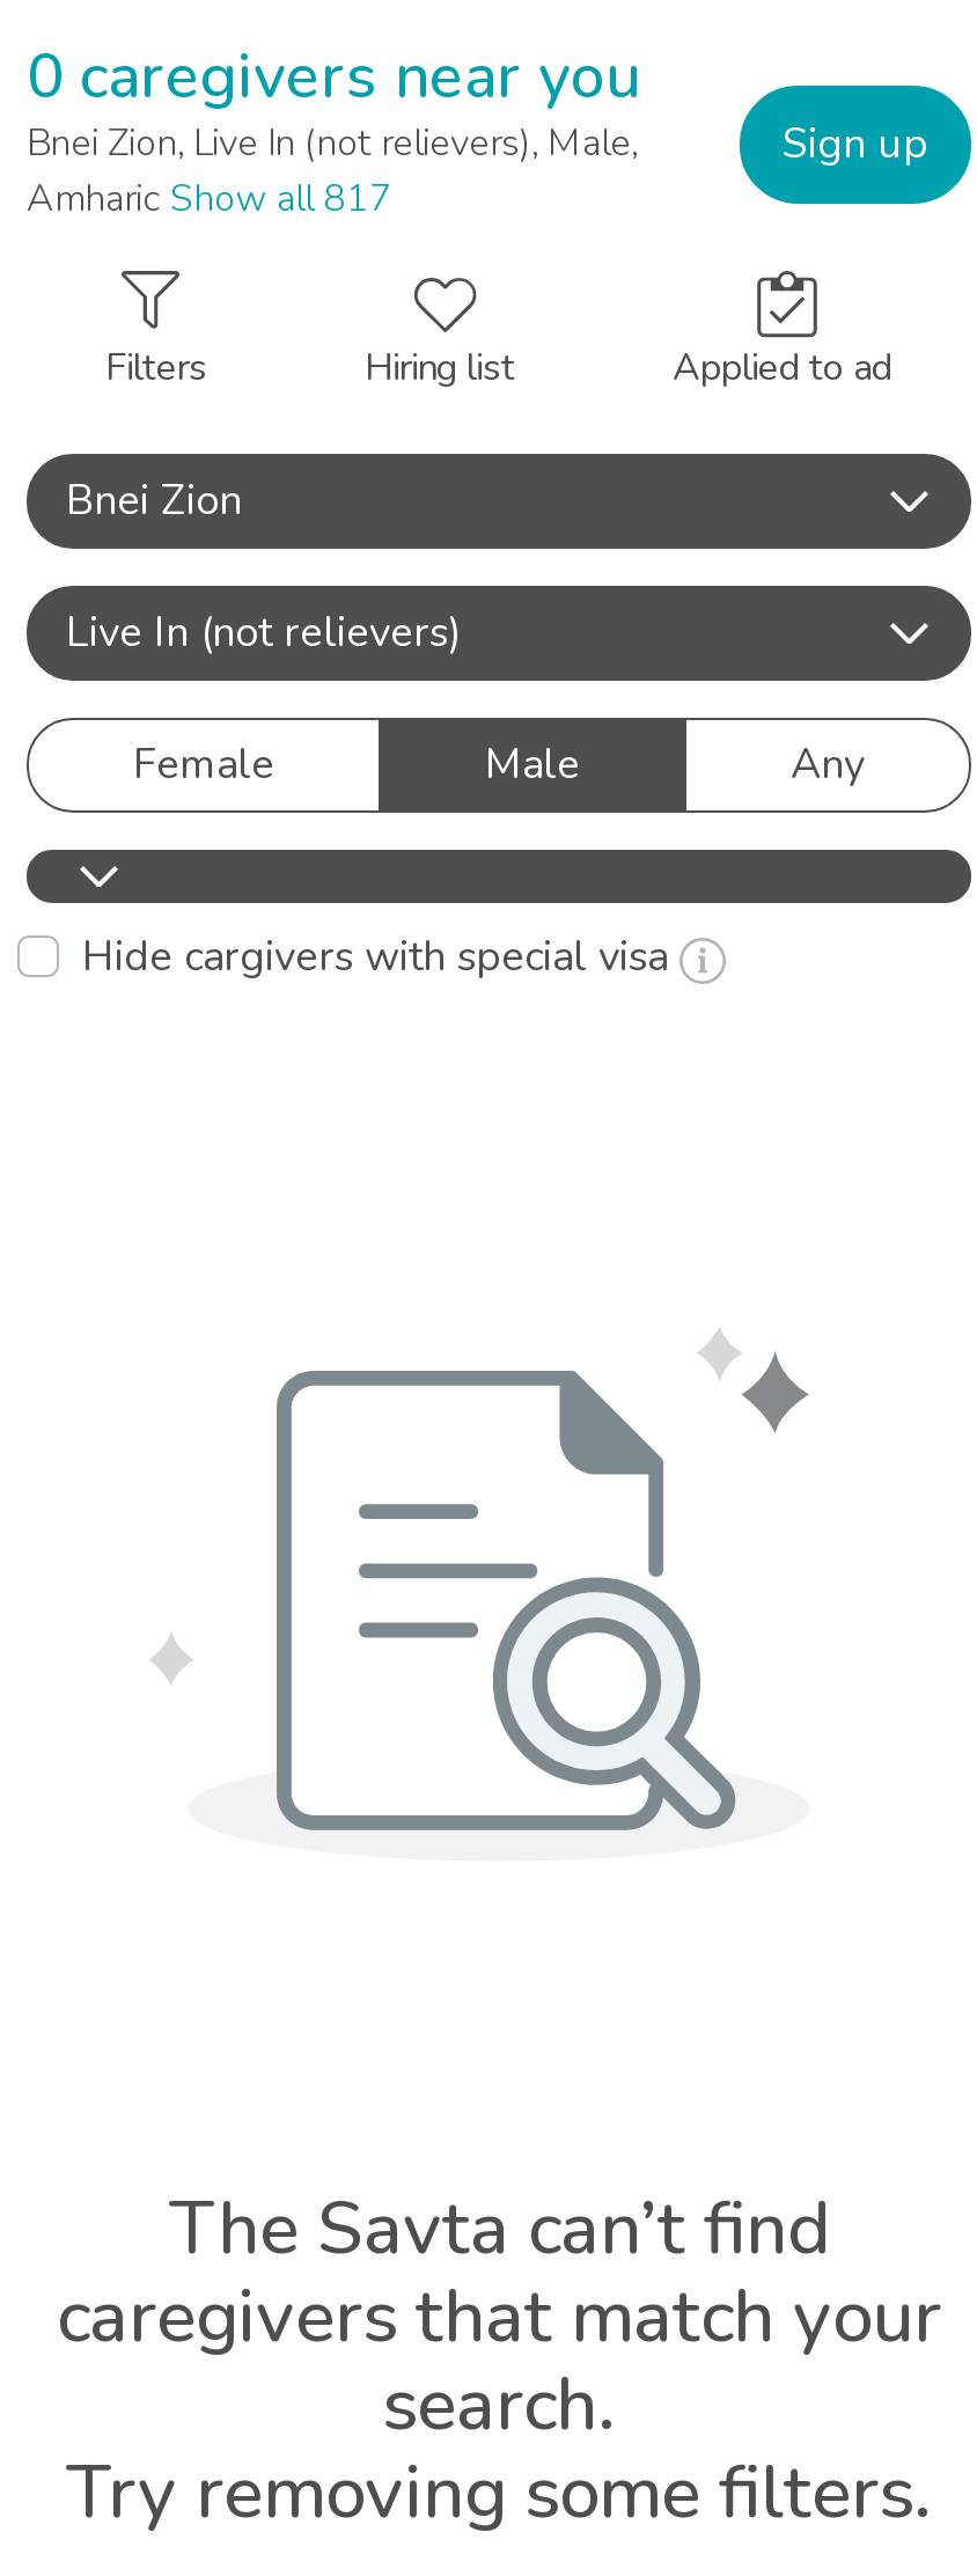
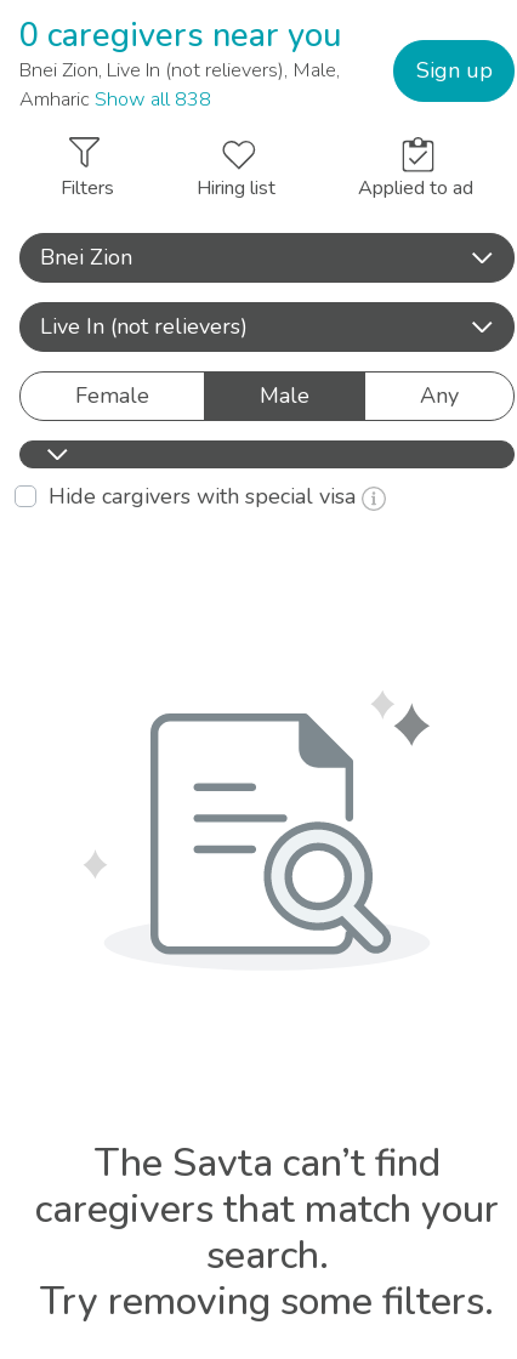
[27,174,392,225] Amharic Show all 817 -> [19,86,211,113] Amharic Show all 838

